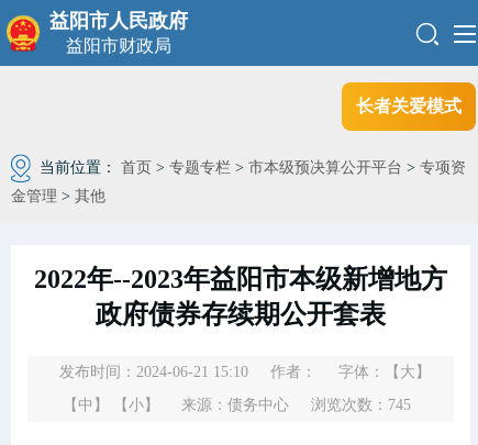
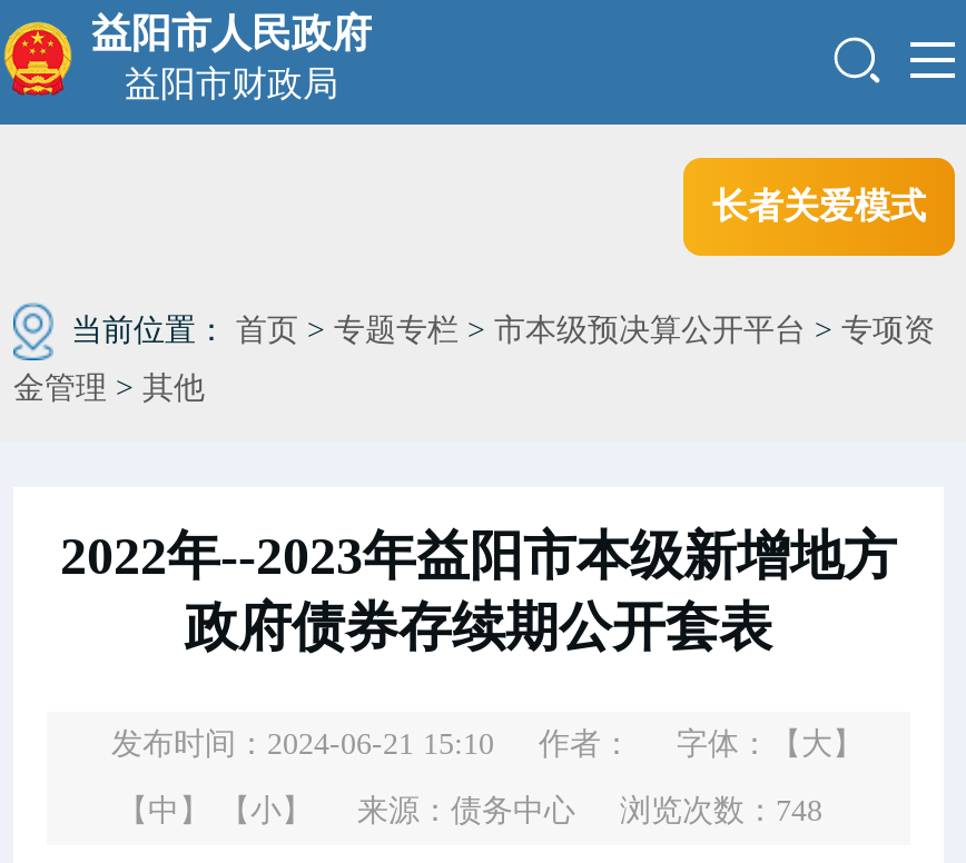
[62,397,410,413] 【中】 【小】 来源：债务中心 浏览次数：745 -> [117,794,822,827] 【中】 【小】 来源：债务中心 浏览次数：748

